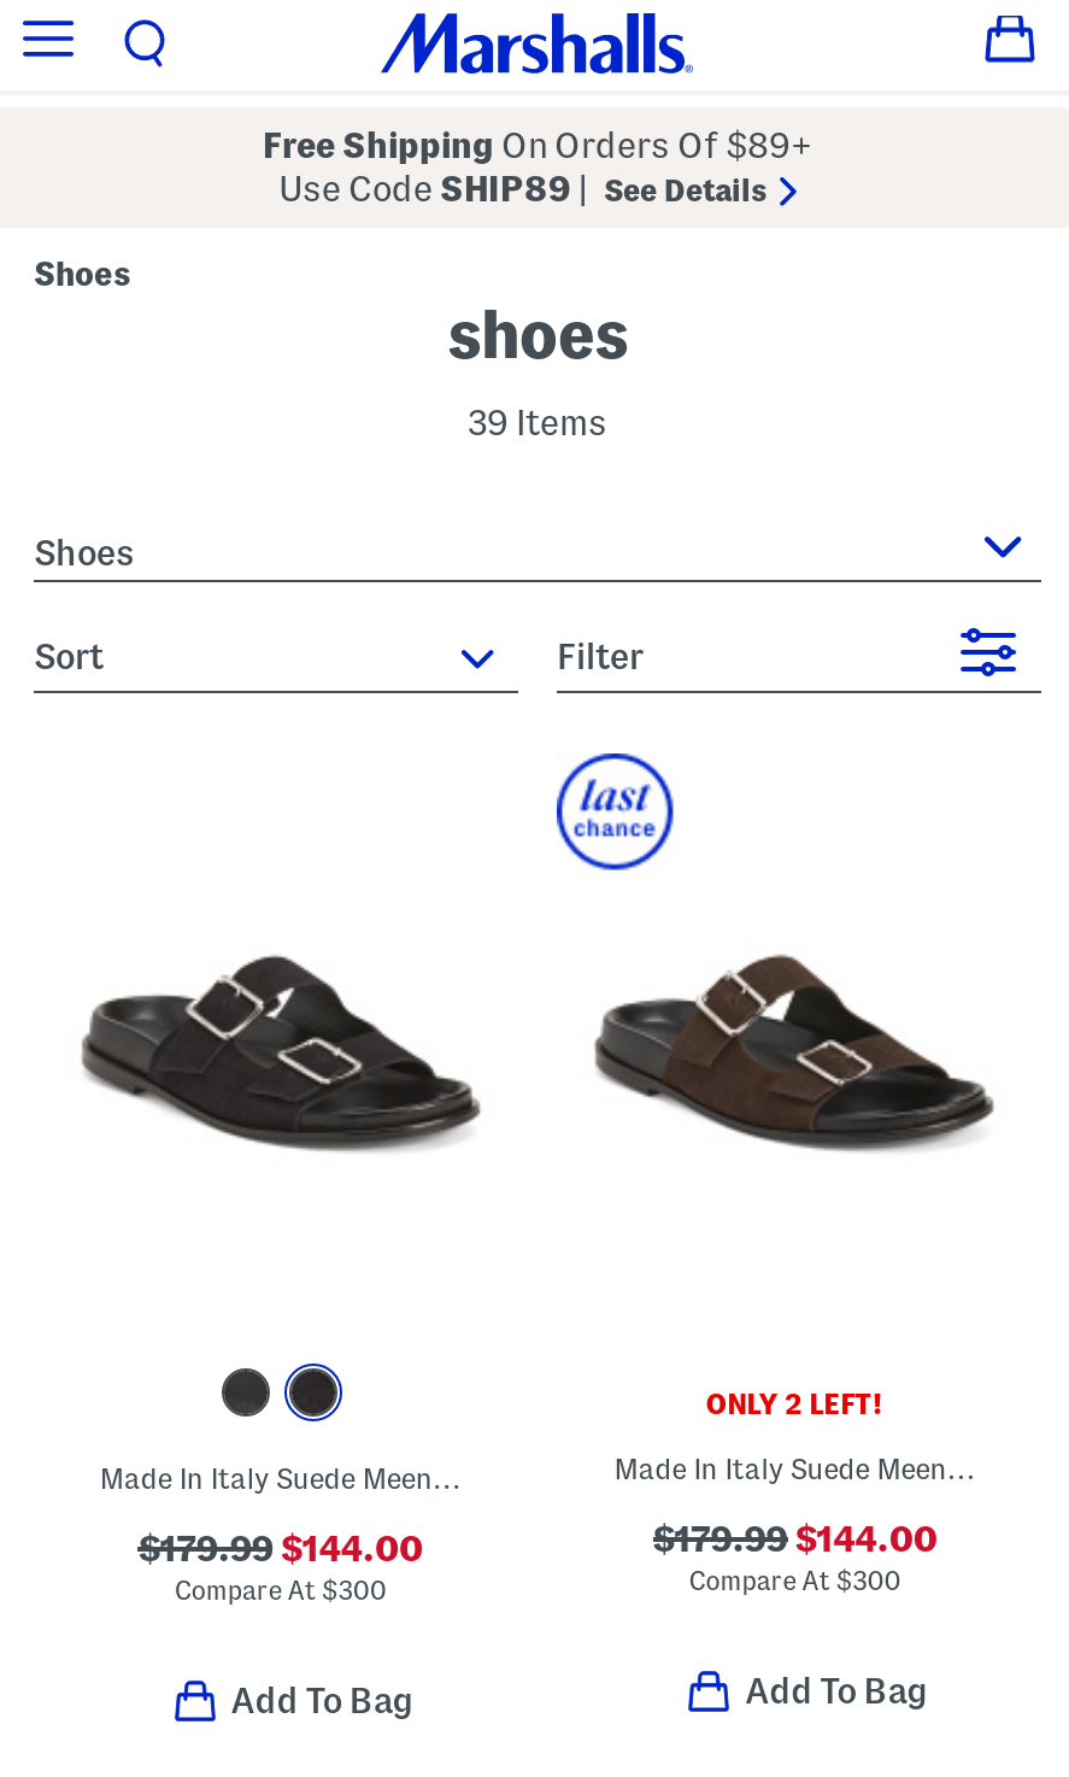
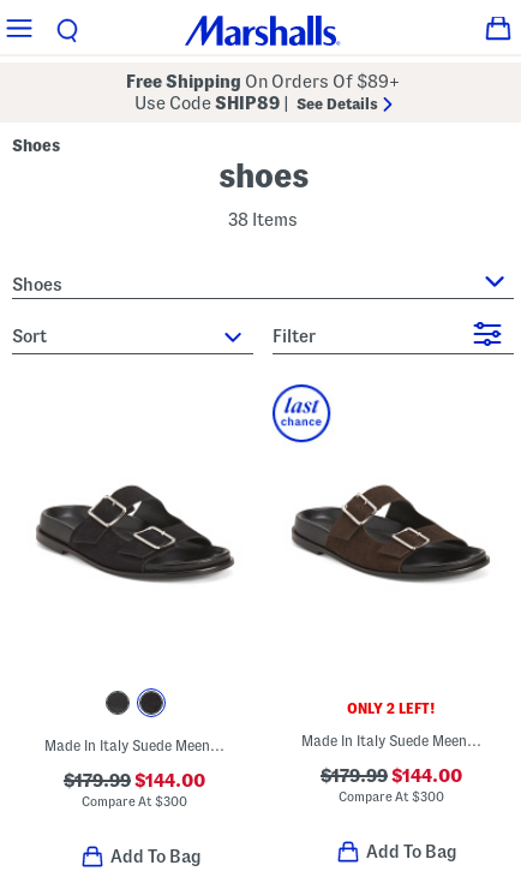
[468,404,607,442] 39 Items -> [228,210,298,229] 38 Items

